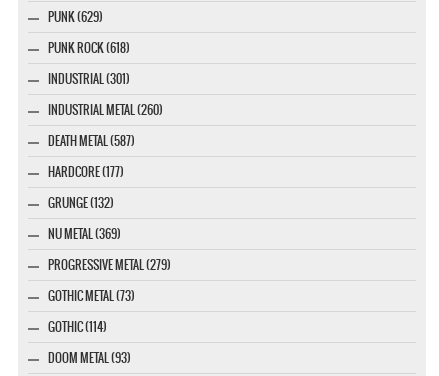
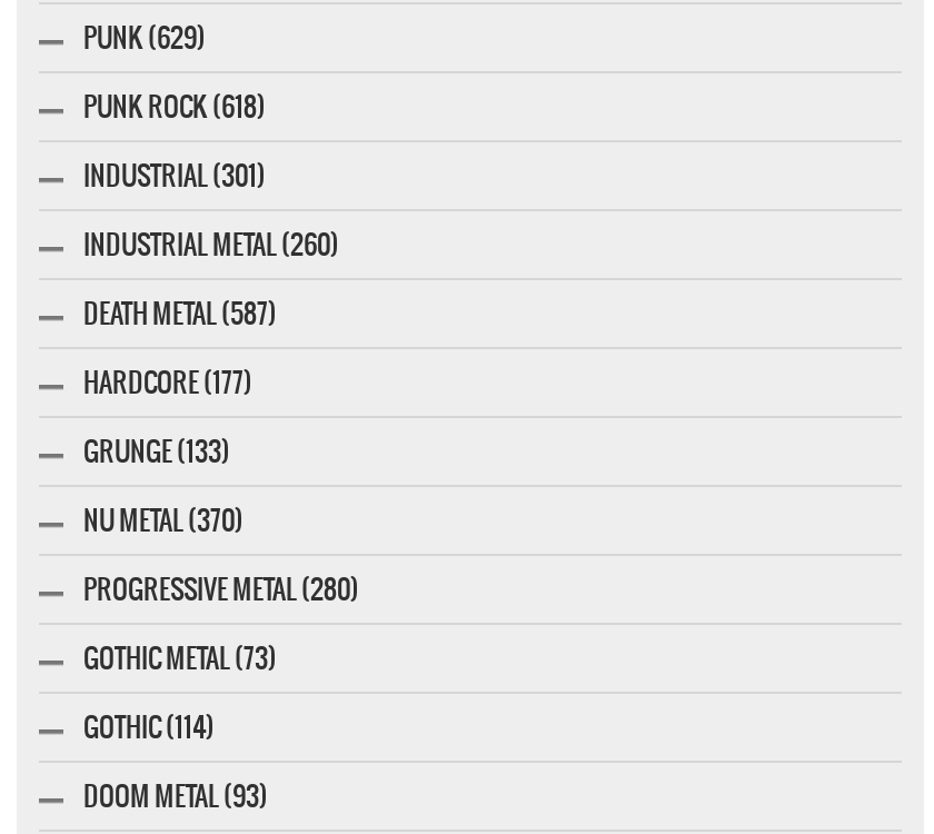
[48,194,114,212] GRUNGE (132) -> [83,431,230,471] GRUNGE (133)
[48,225,121,243] NU METAL (369) -> [83,500,244,540] NU METAL (370)
[48,256,171,274] PROGRESSIVE METAL (279) -> [83,569,359,609] PROGRESSIVE METAL (280)

